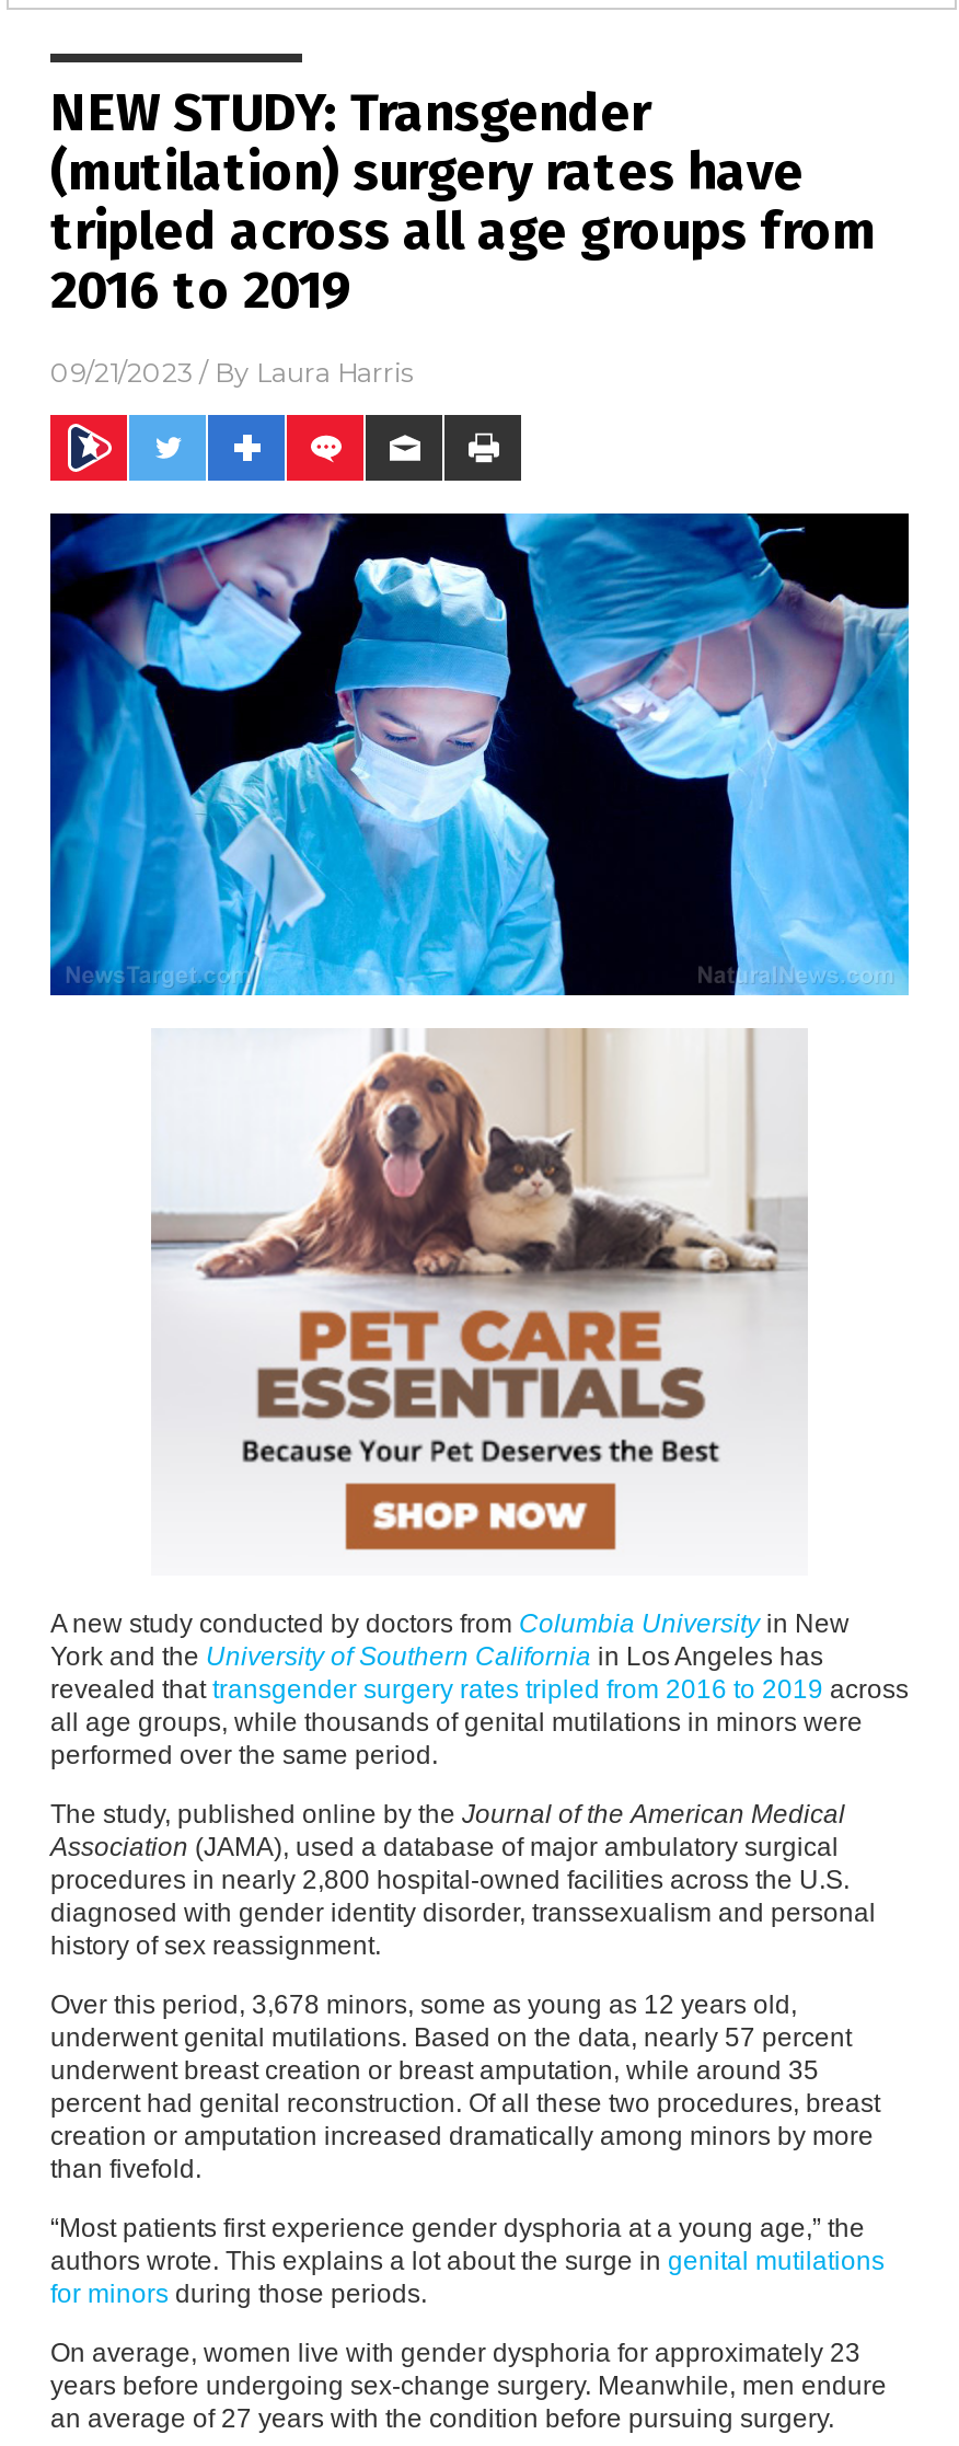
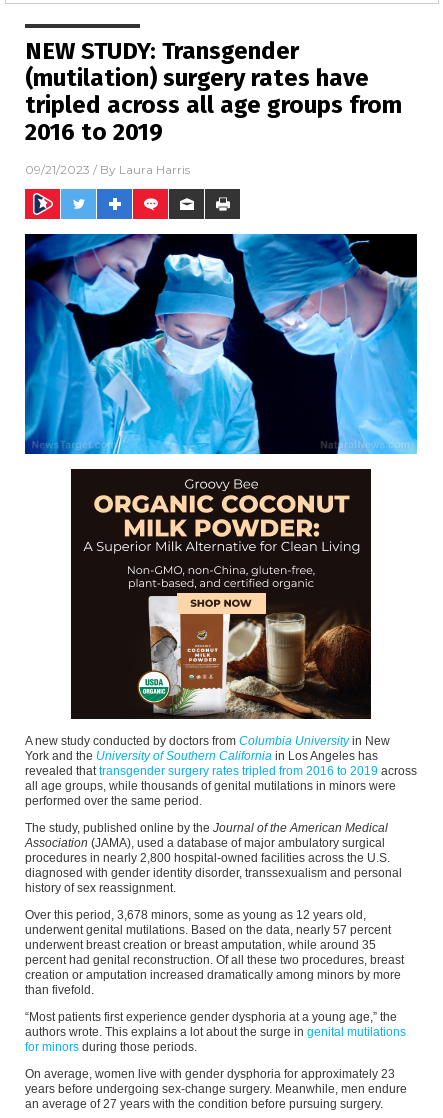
[151,1028,808,1576] [image] -> [70,468,372,720] [image]

